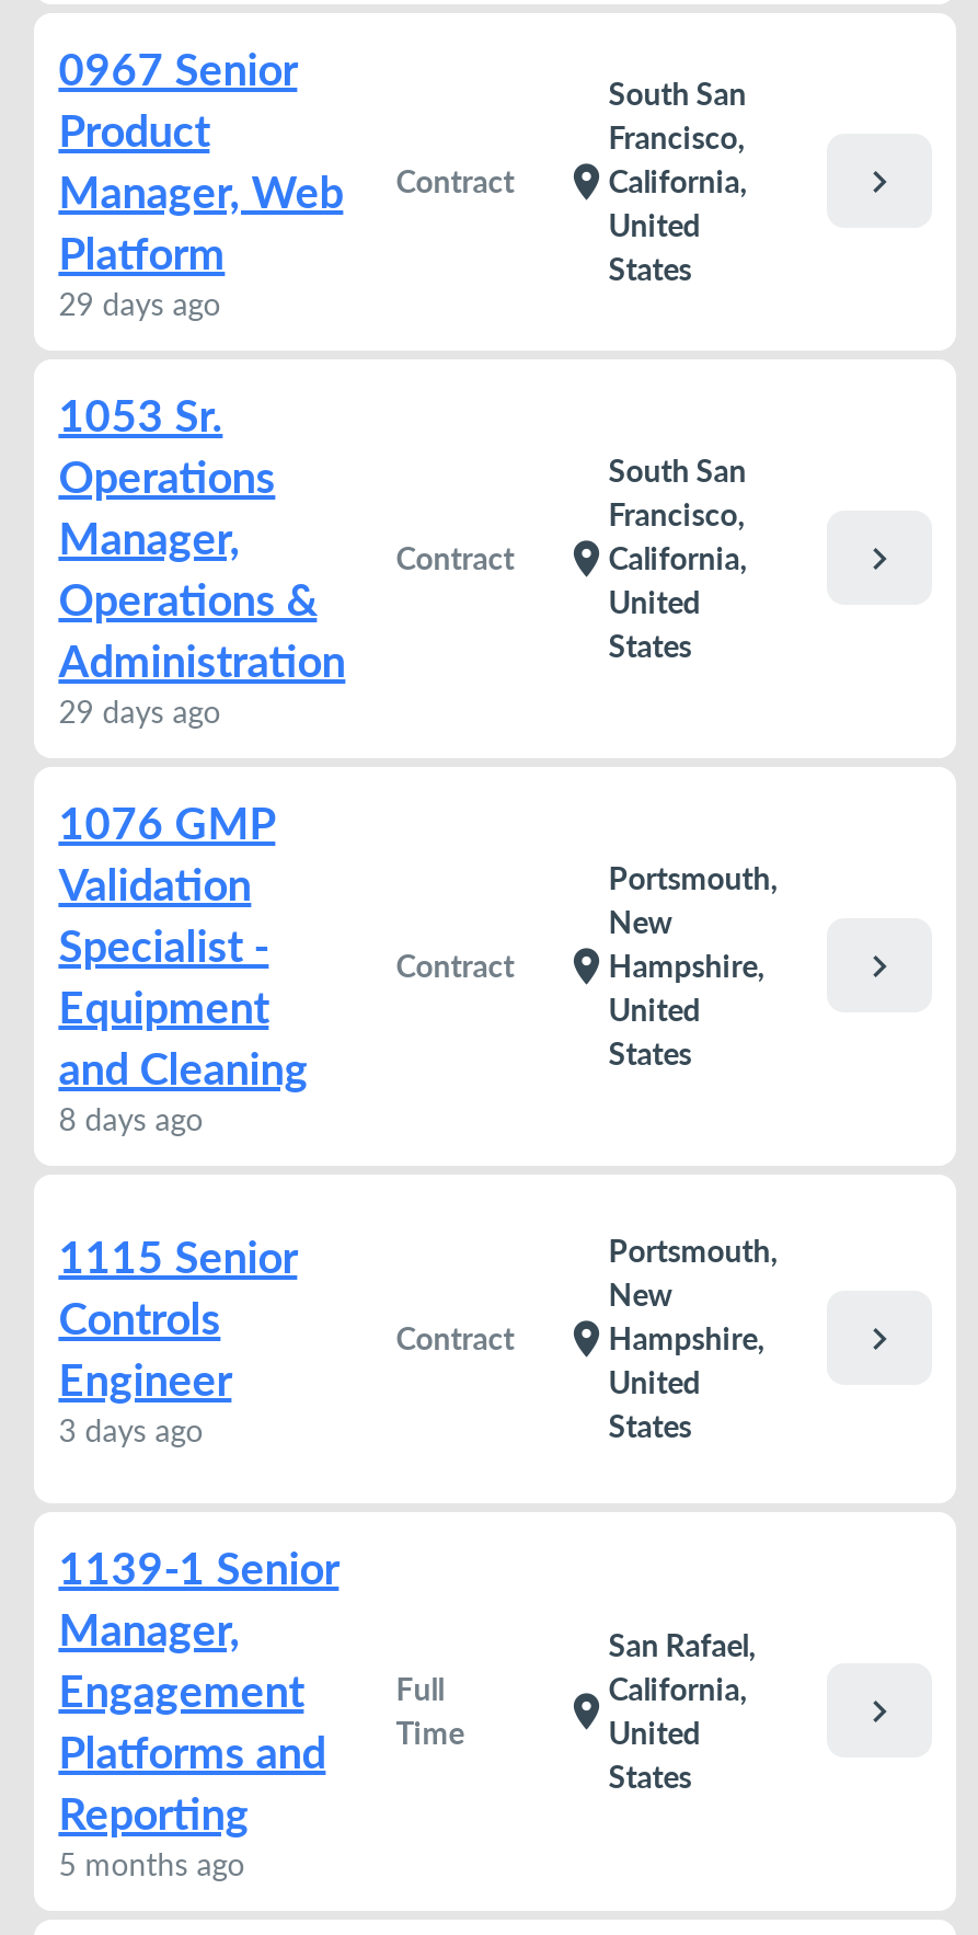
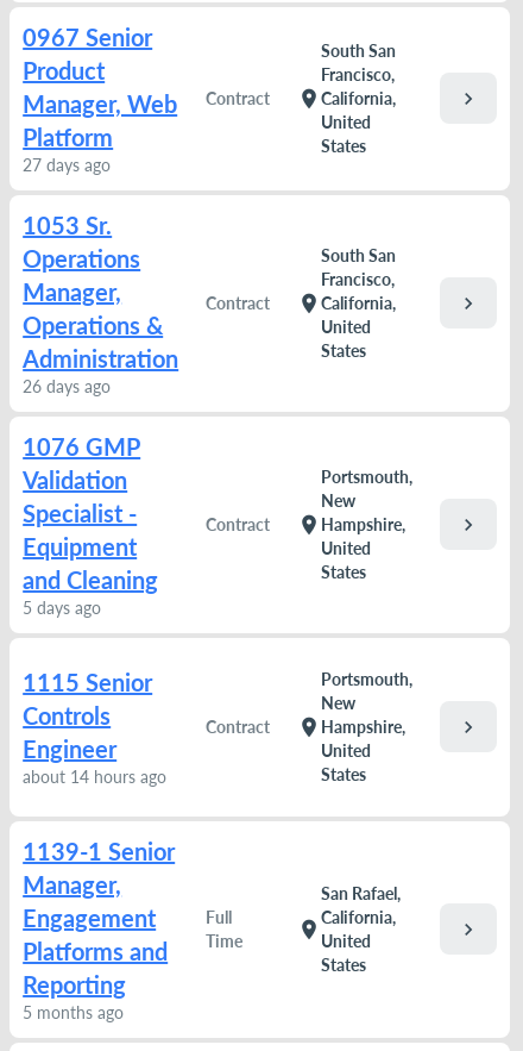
[58,285,221,322] 29 days ago -> [23,155,111,175] 27 days ago
[58,692,221,730] 29 days ago -> [23,376,111,396] 26 days ago
[58,1100,203,1137] 8 days ago -> [23,598,101,618] 5 days ago
[58,1411,203,1449] 3 days ago -> [23,767,167,787] about 14 hours ago

